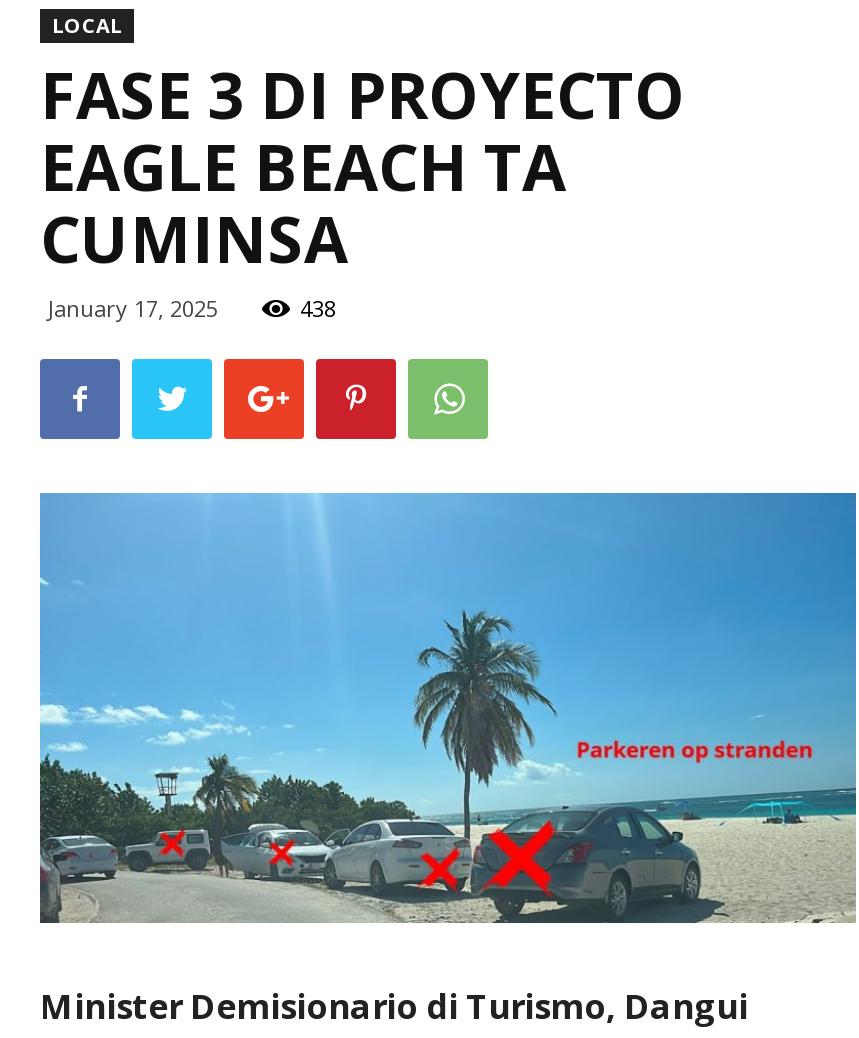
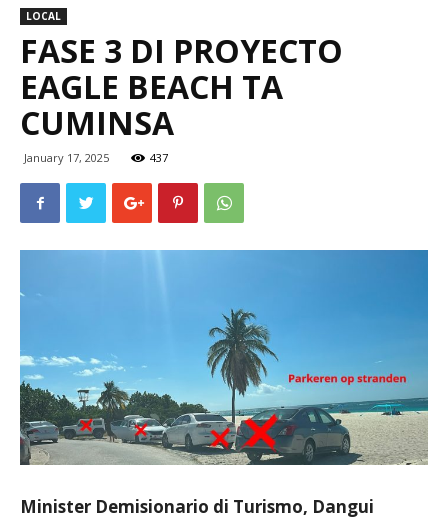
[300,293,336,323] 438 -> [150,150,168,165] 437

